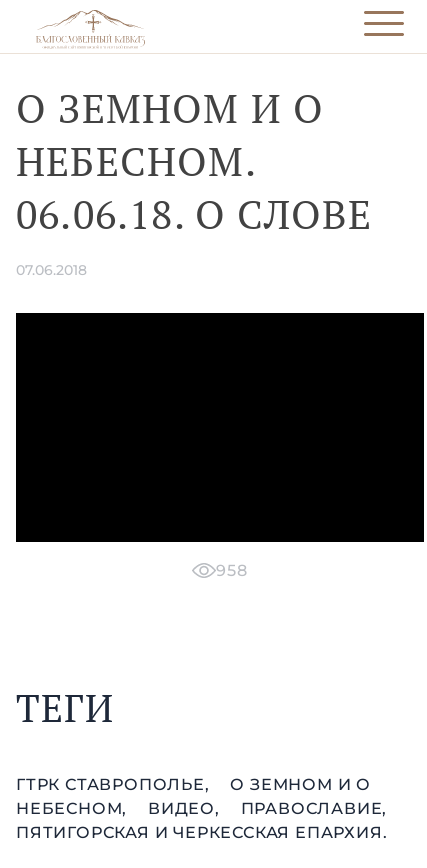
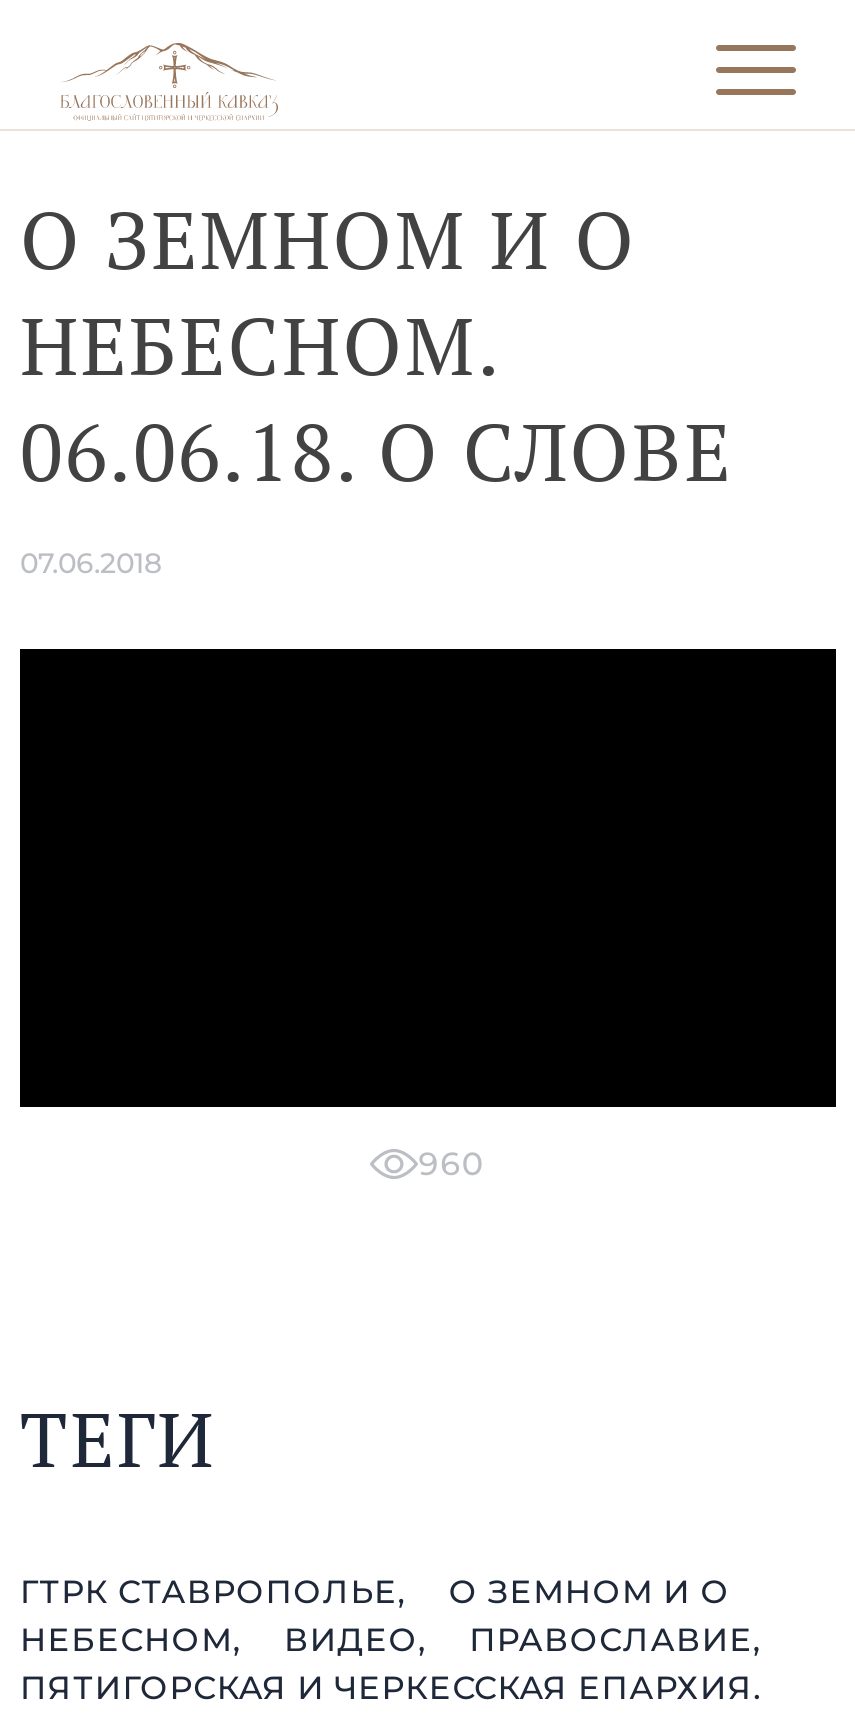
[216,561,248,580] 958 -> [419,1145,485,1183] 960

